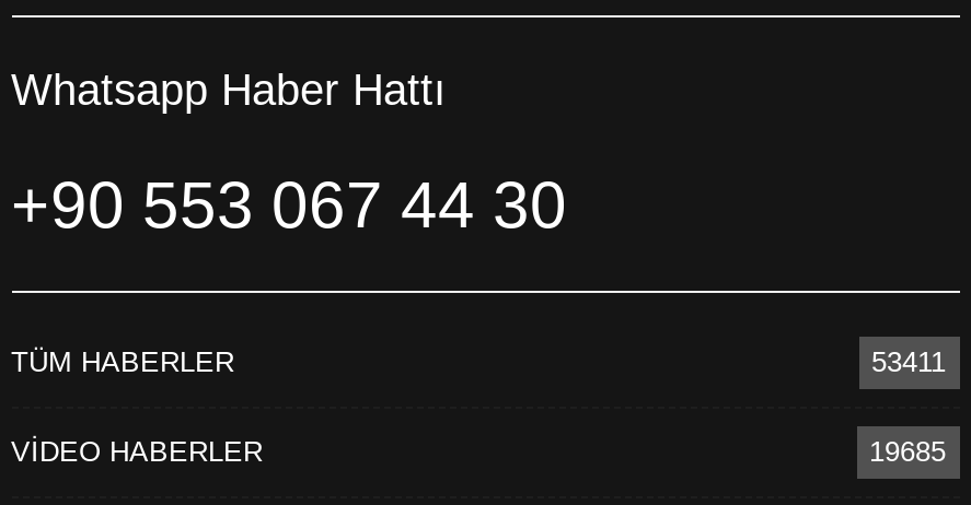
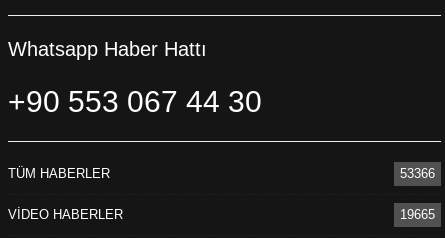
[871,346,946,379] 53411 -> [399,166,434,181] 53366
[869,436,946,468] 19685 -> [399,207,434,222] 19665

